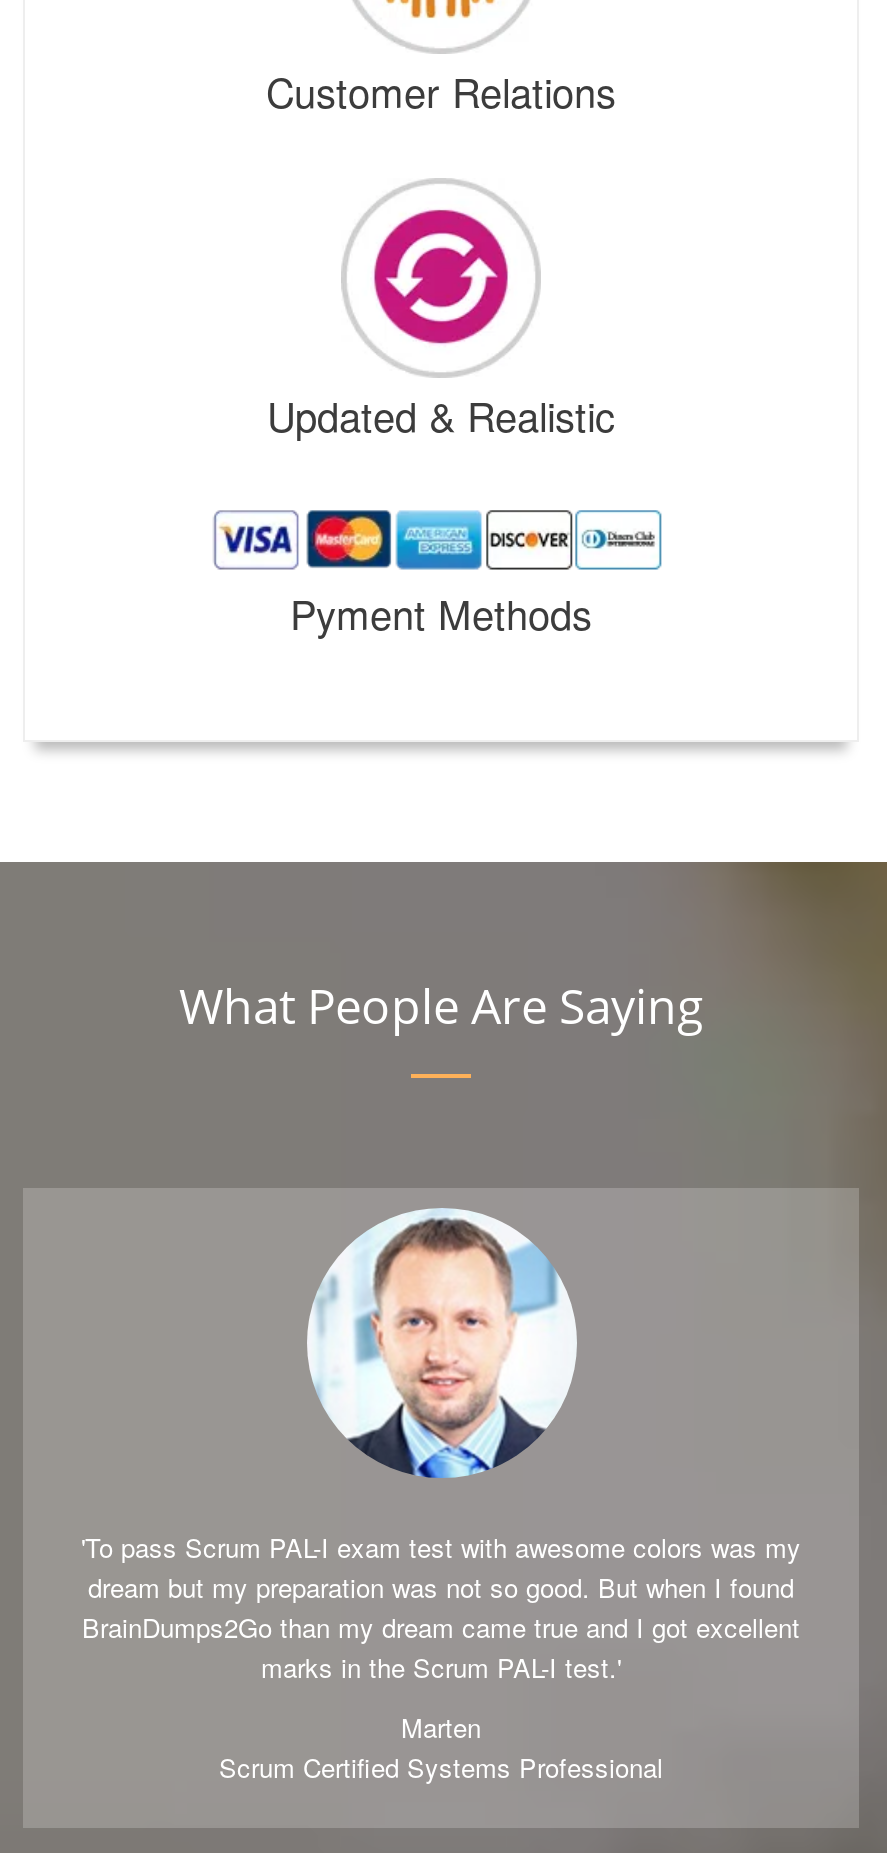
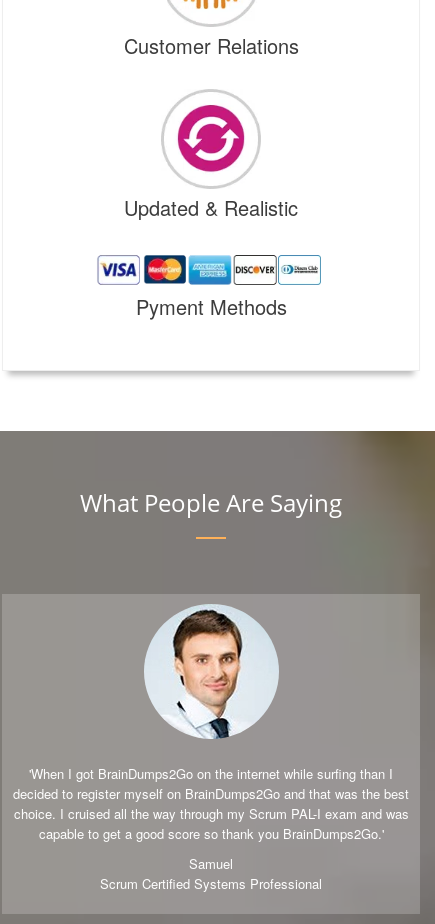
[81,1212,801,1686] [image] | 'To pass Scrum PAL-I exam test with awesome colors was my | dream but my preparation was not so good. But when I found | BrainDumps2Go than my dream came true and I got excellent | marks in the Scrum PAL-I test.' -> [13,610,409,843] [image] | 'When I got BrainDumps2Go on the internet while surfing than I | decided to register myself on BrainDumps2Go and that was the best | choice. I cruised all the way through my Scrum PAL-I exam and was | capable to get a good score so thank you BrainDumps2Go.'
[401,1708,481,1746] Marten -> [189,854,233,873] Samuel

